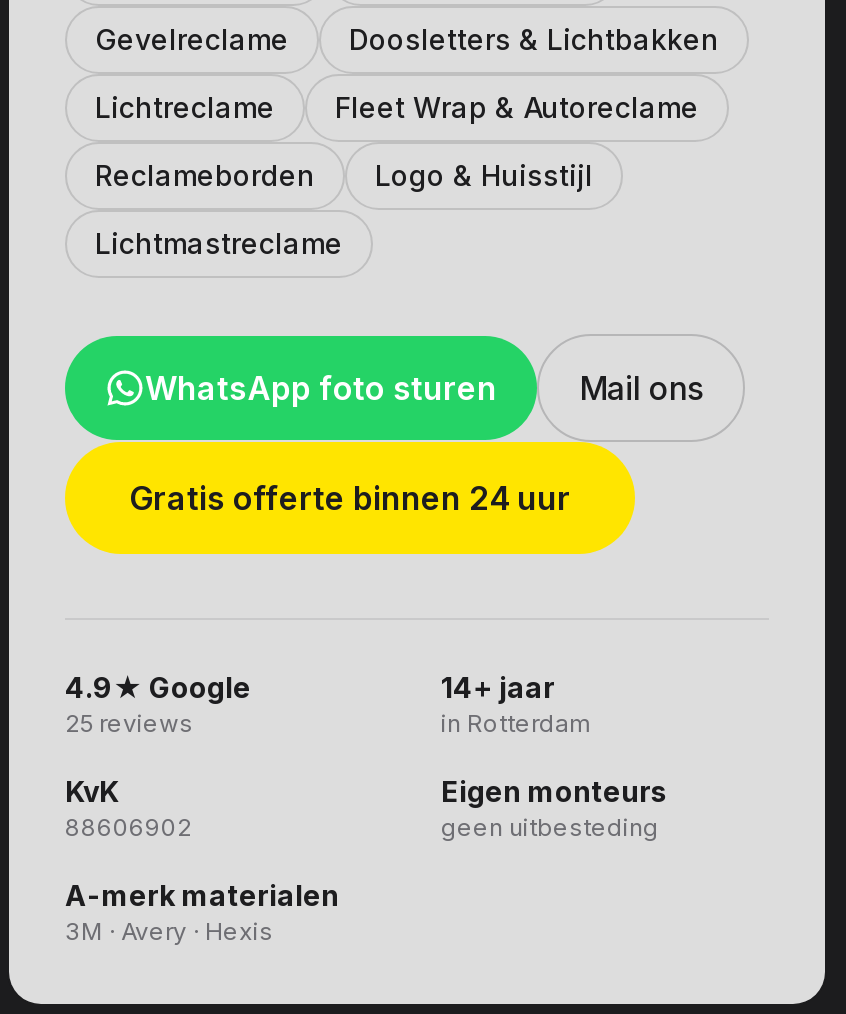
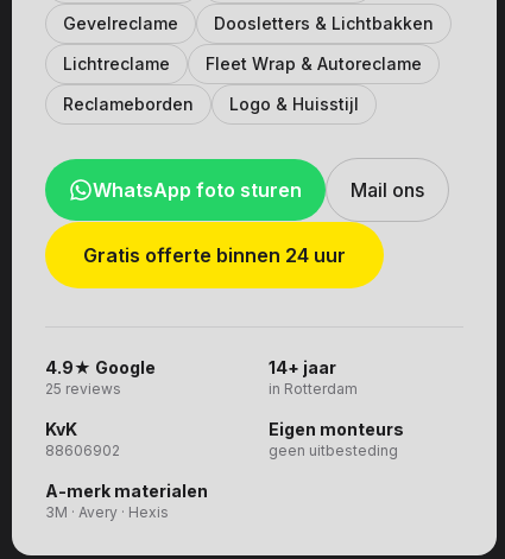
[95,226,343,260] Lichtmastreclame -> none

